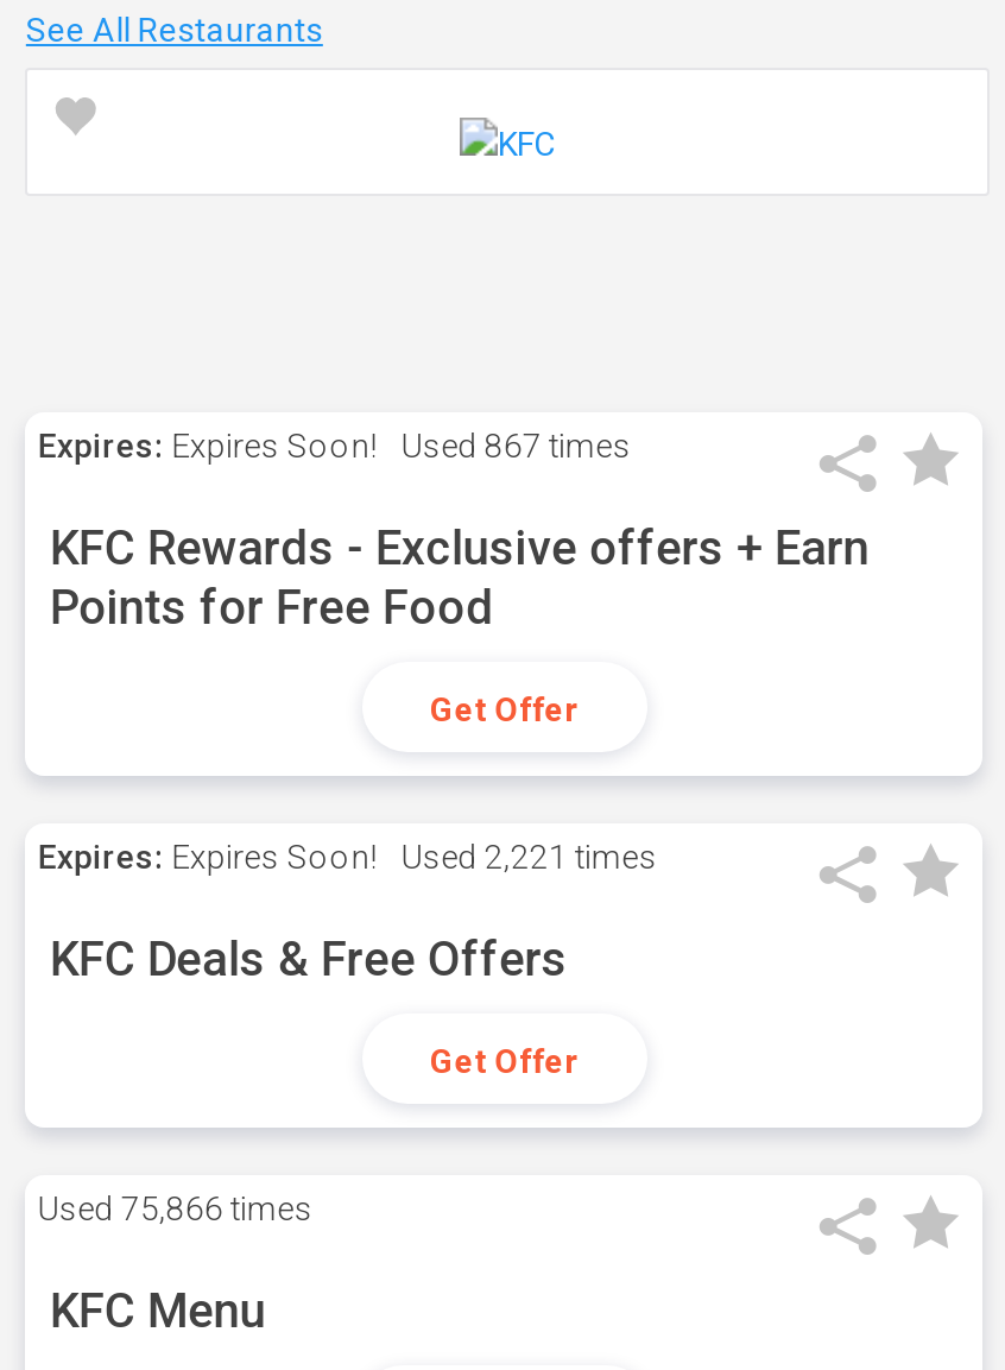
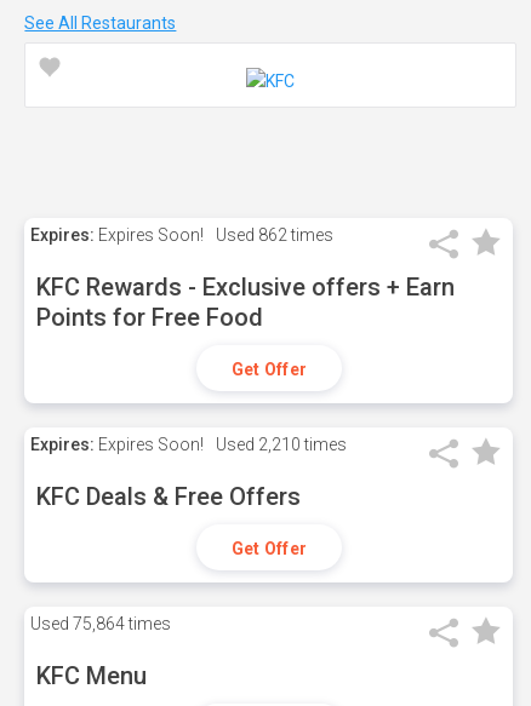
[38,427,632,465] Expires: Expires Soon! Used 867 times -> [31,225,334,245] Expires: Expires Soon! Used 862 times
[38,838,658,876] Expires: Expires Soon! Used 2,221 times -> [31,435,347,454] Expires: Expires Soon! Used 2,210 times
[38,1189,313,1227] Used 75,866 times -> [31,614,171,633] Used 75,864 times

